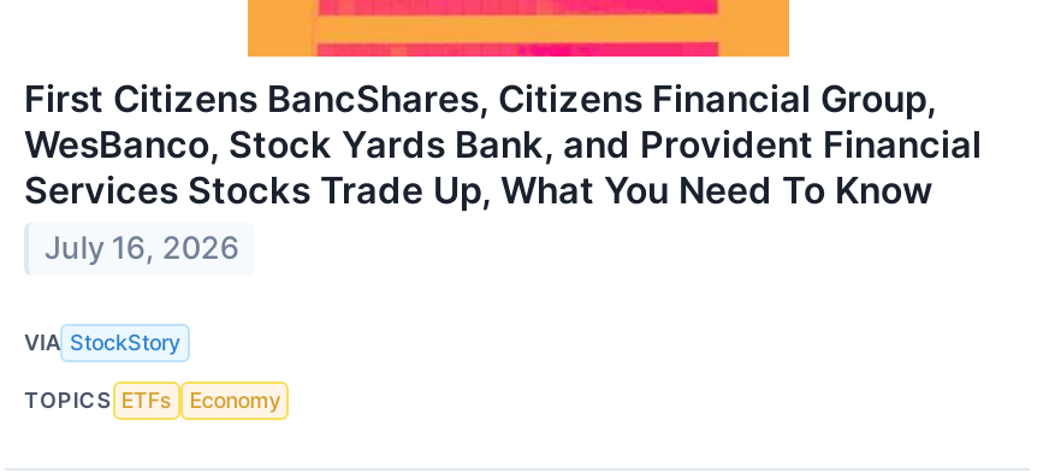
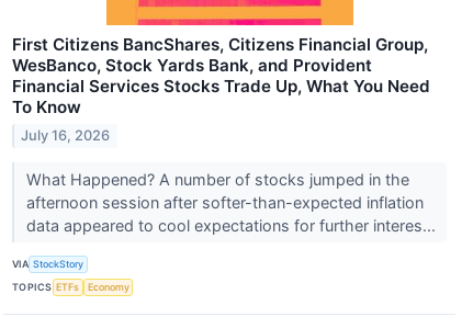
none -> [26,170,440,235] What Happened? A number of stocks jumped in the | afternoon session after softer-than-expected inflation | data appeared to cool expectations for further interes...

